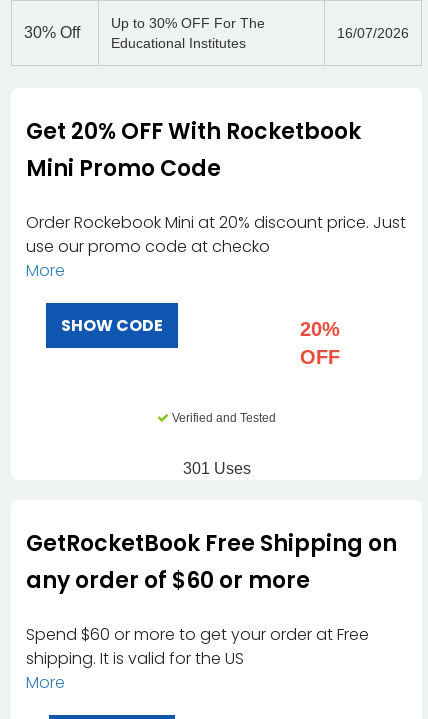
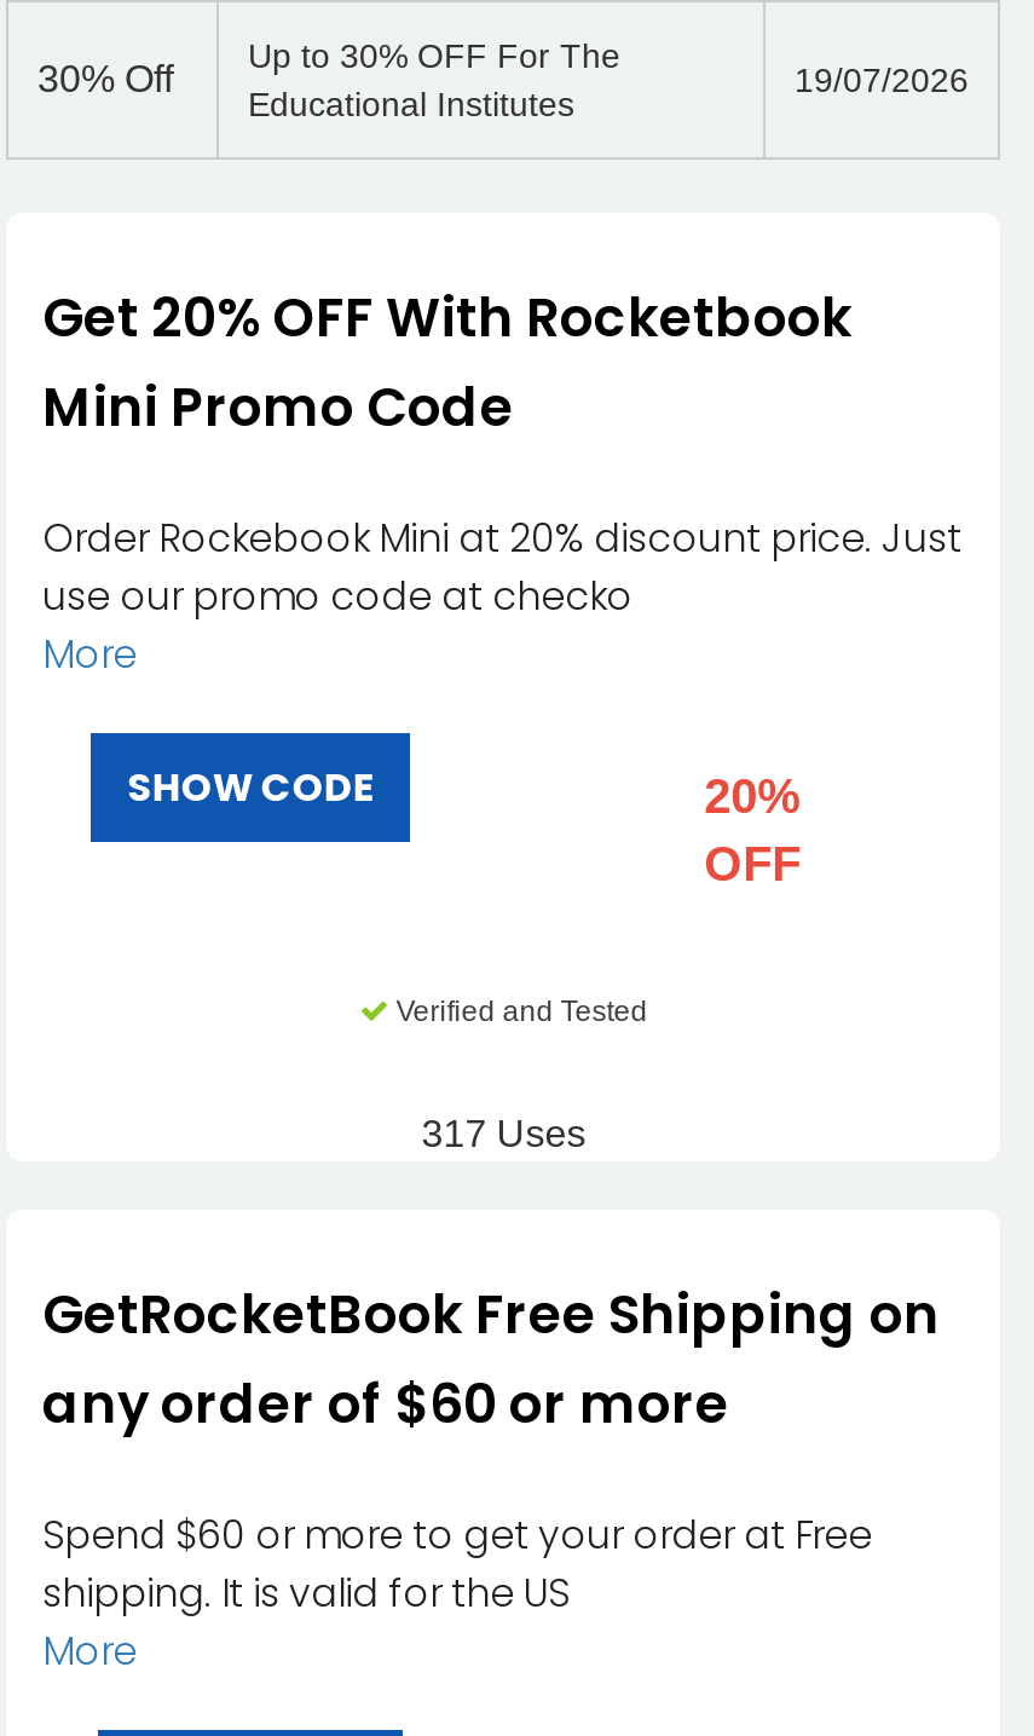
[337,25,409,41] 16/07/2026 -> [795,61,969,99] 19/07/2026
[183,460,251,477] 301 Uses -> [421,1113,586,1155] 317 Uses

